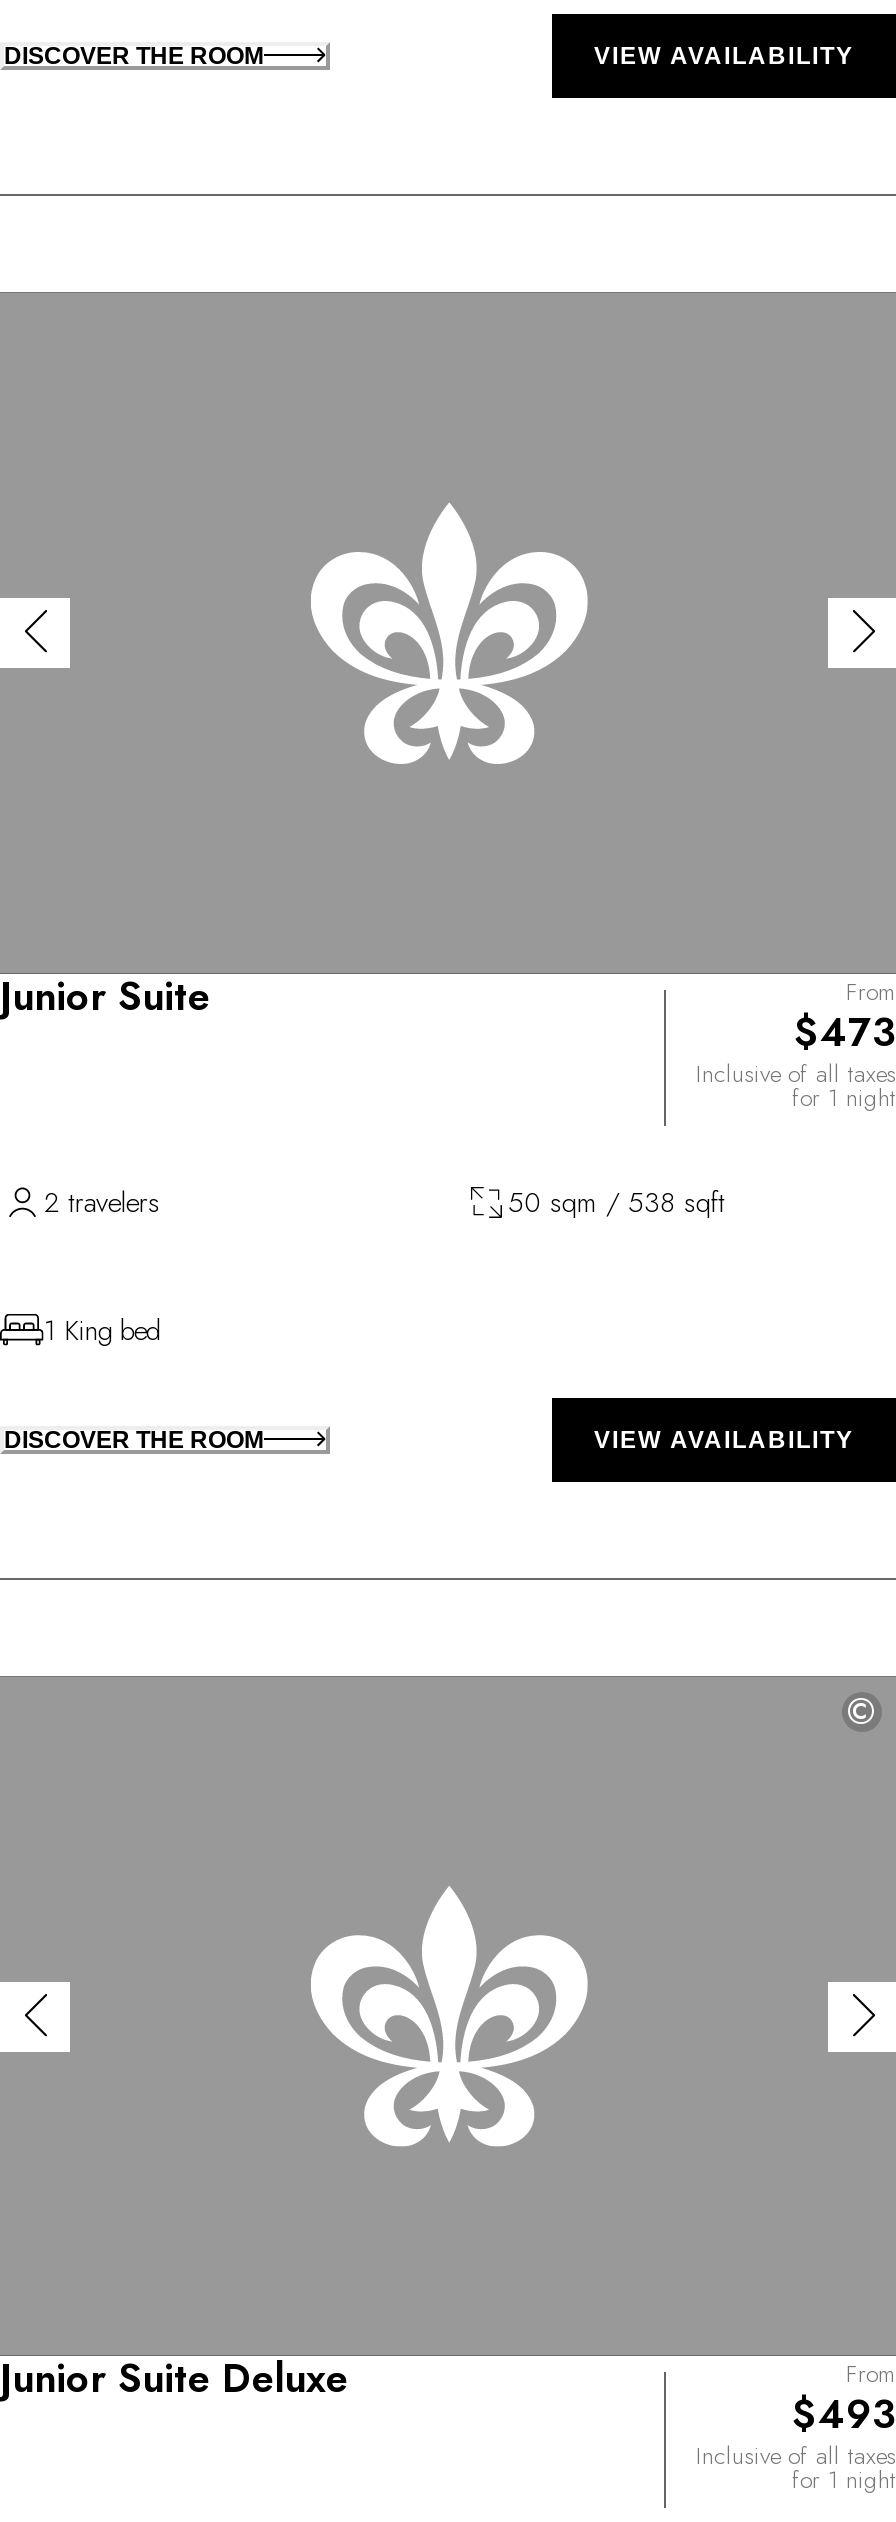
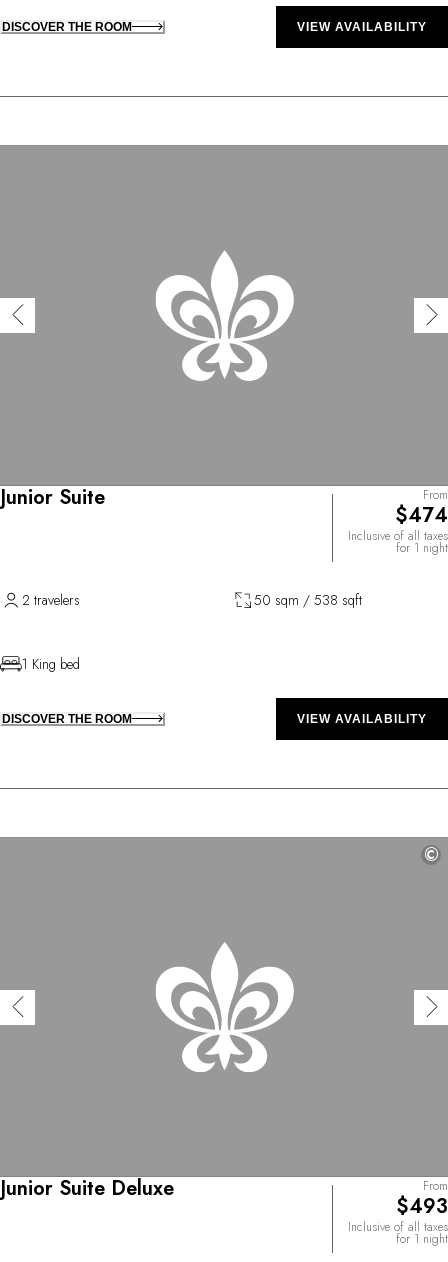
[794,1003,896,1061] $473 -> [395,501,448,530] $474

